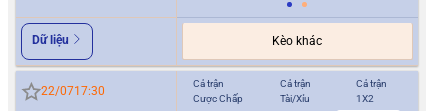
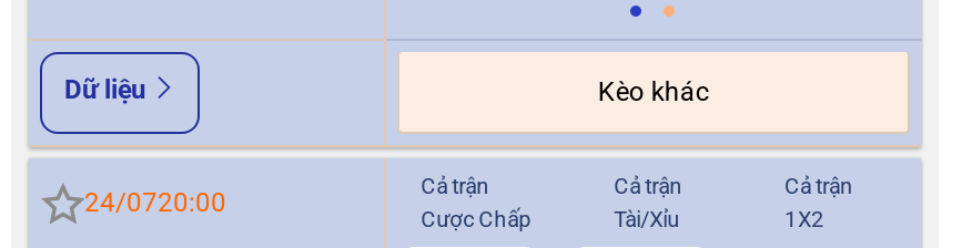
[41,84,105,98] 22/0717:30 -> [84,188,226,219] 24/0720:00

